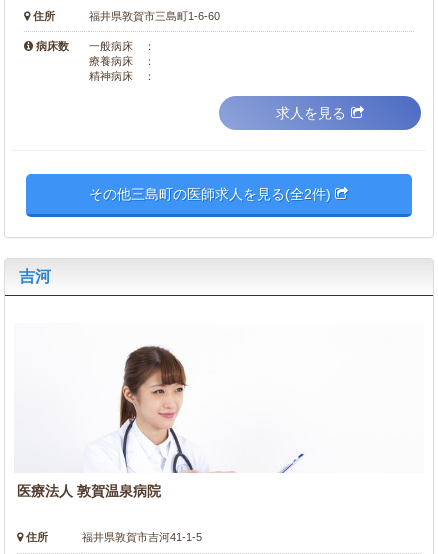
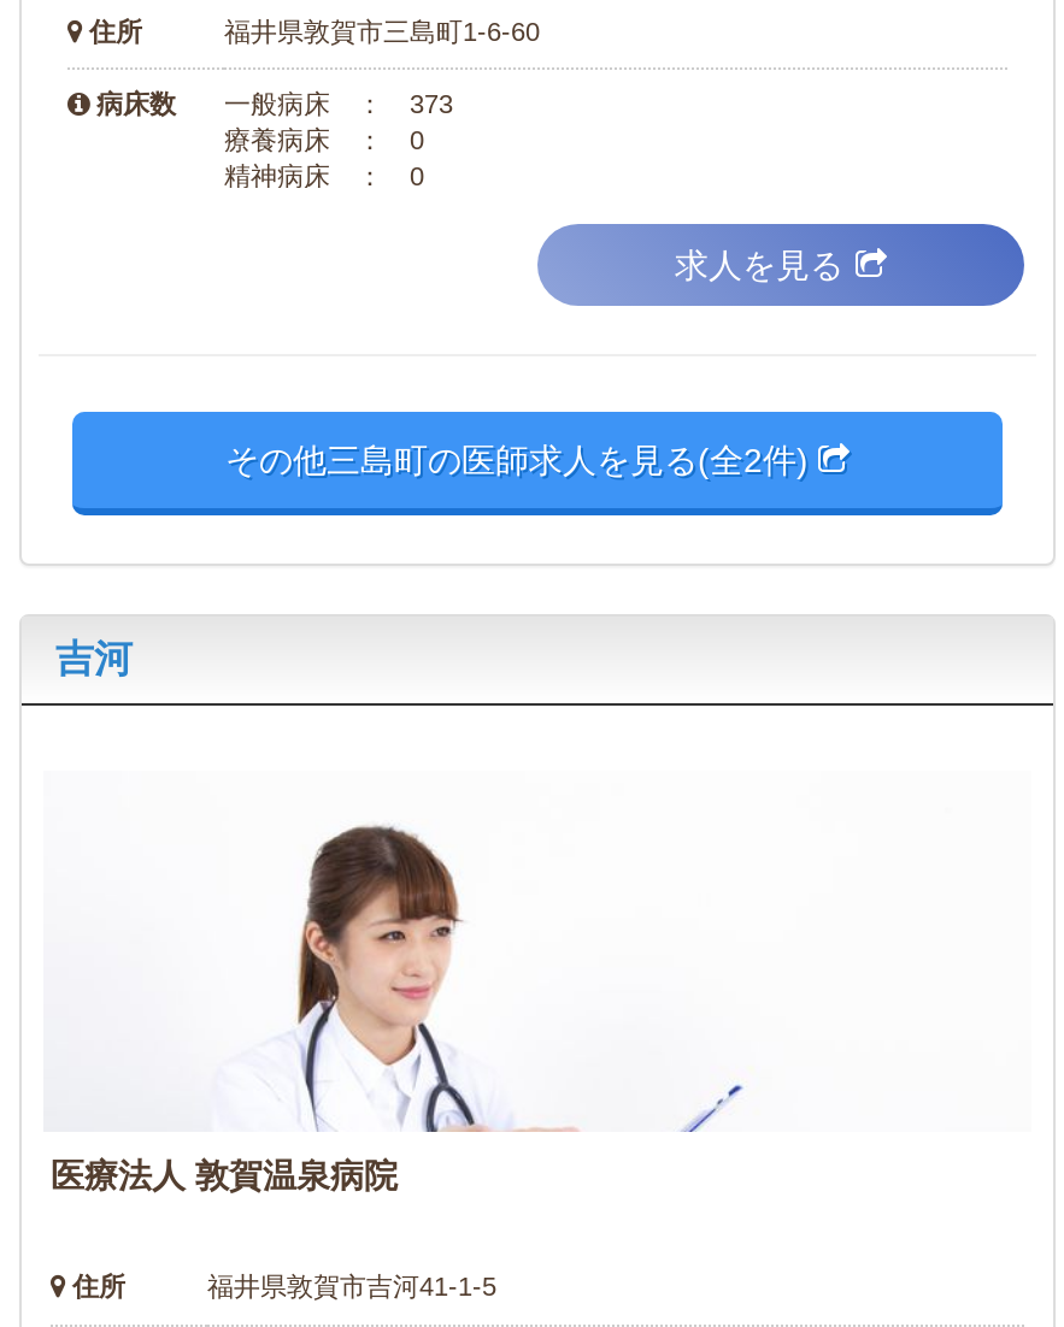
[89,40,166,82] 一般病床 ： | 療養病床 ： | 精神病床 ： -> [224,90,453,191] 一般病床 ： 373 | 療養病床 ： 0 | 精神病床 ： 0

